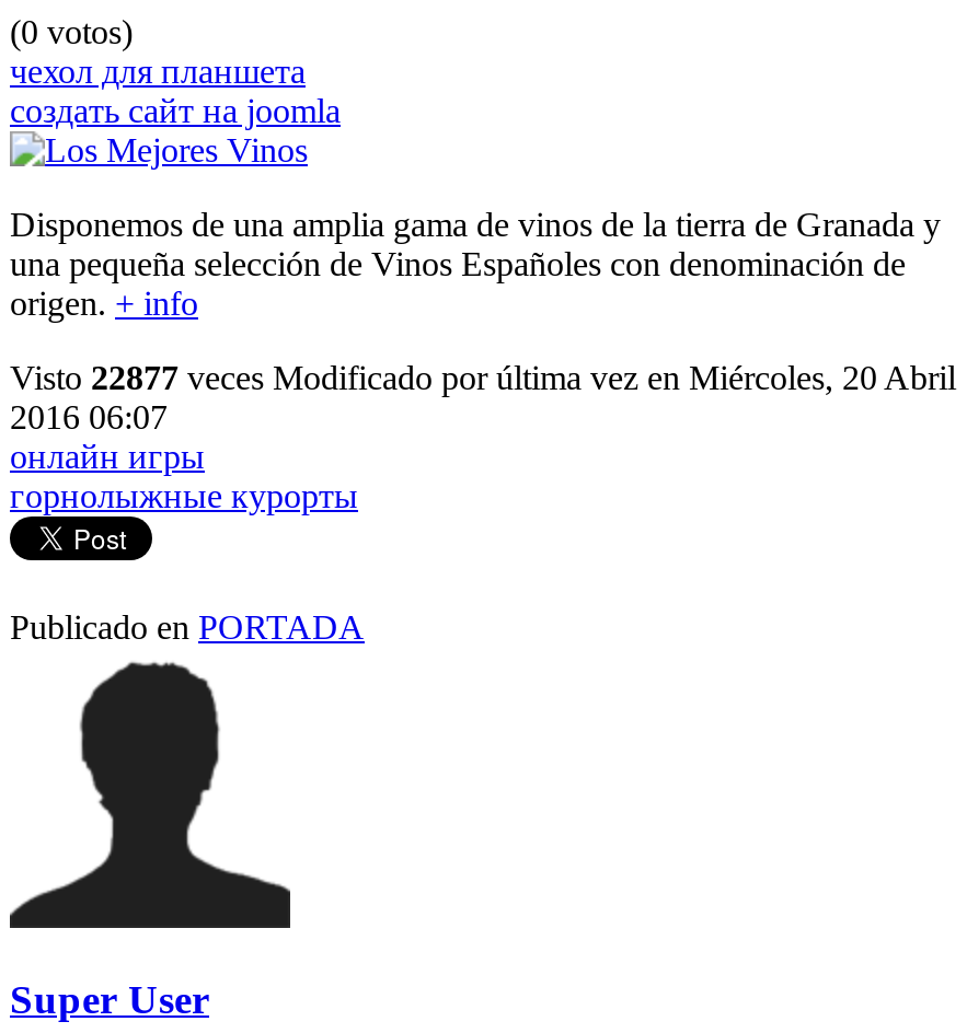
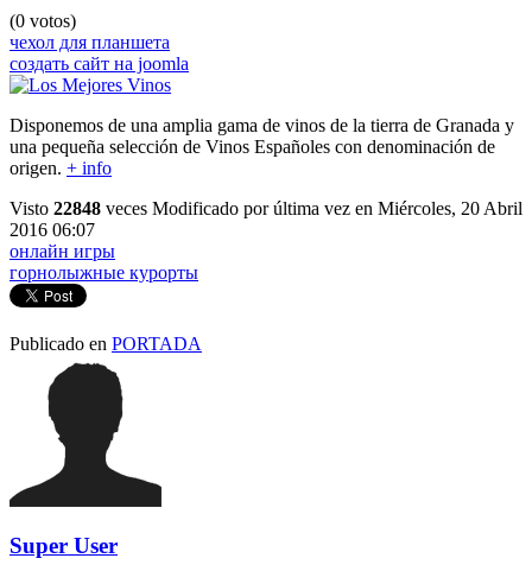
[10,358,956,395] Visto 22877 veces Modificado por última vez en Miércoles, 20 Abril -> [9,198,522,218] Visto 22848 veces Modificado por última vez en Miércoles, 20 Abril

